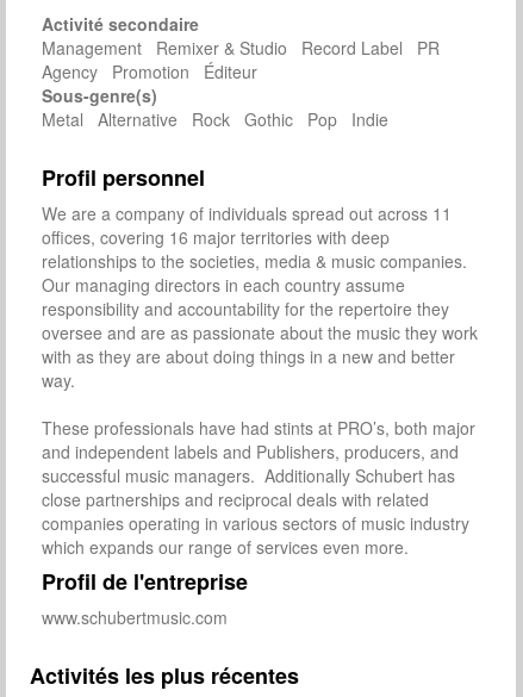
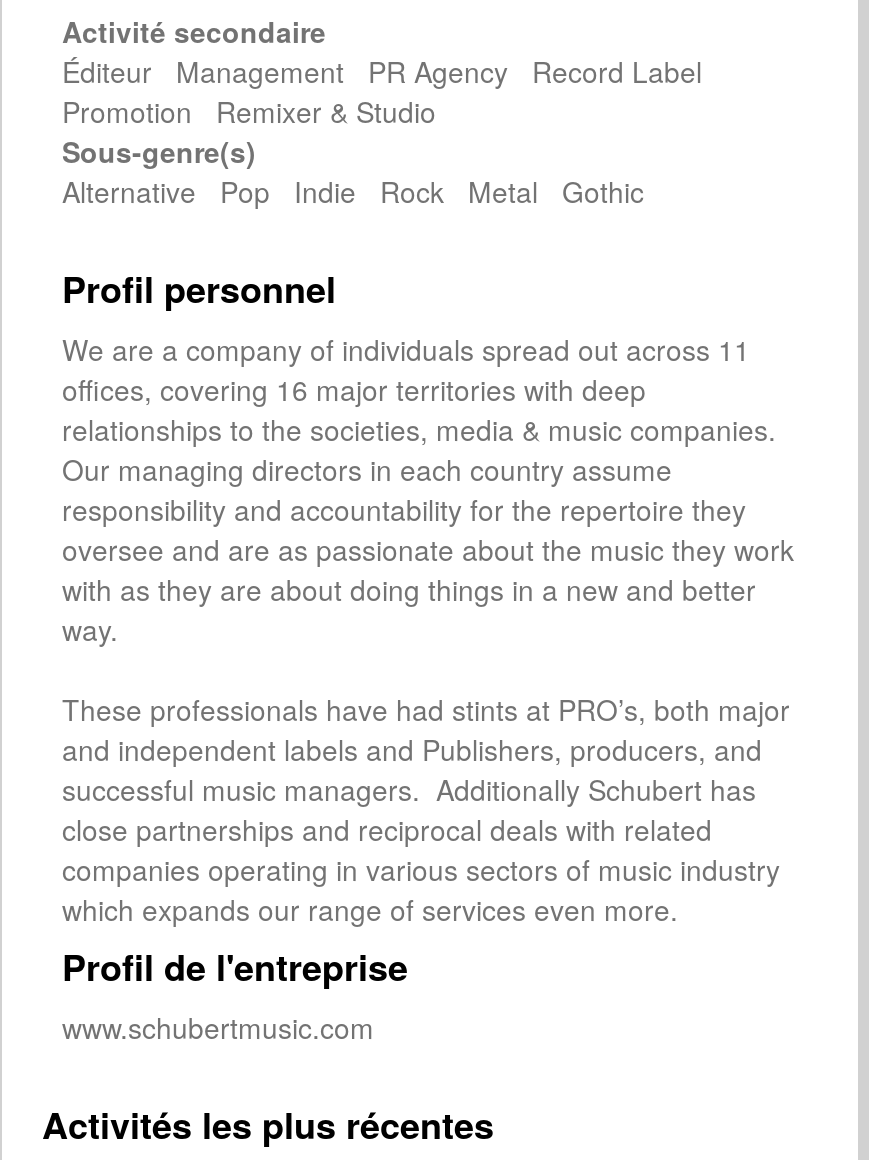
[42,36,440,83] Management Remixer & Studio Record Label PR | Agency Promotion Éditeur -> [62,51,718,131] Éditeur Management PR Agency Record Label | Promotion Remixer & Studio
[42,107,398,131] Metal Alternative Rock Gothic Pop Indie -> [62,171,660,211] Alternative Pop Indie Rock Metal Gothic

